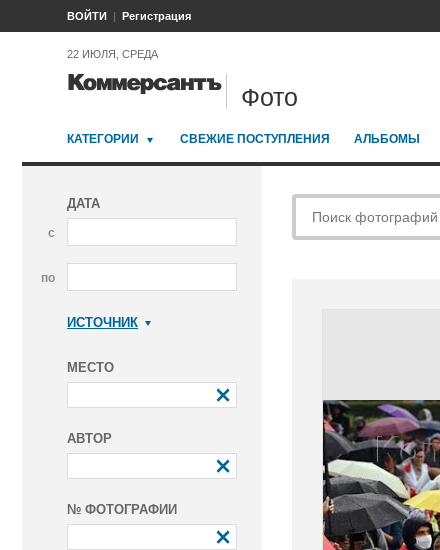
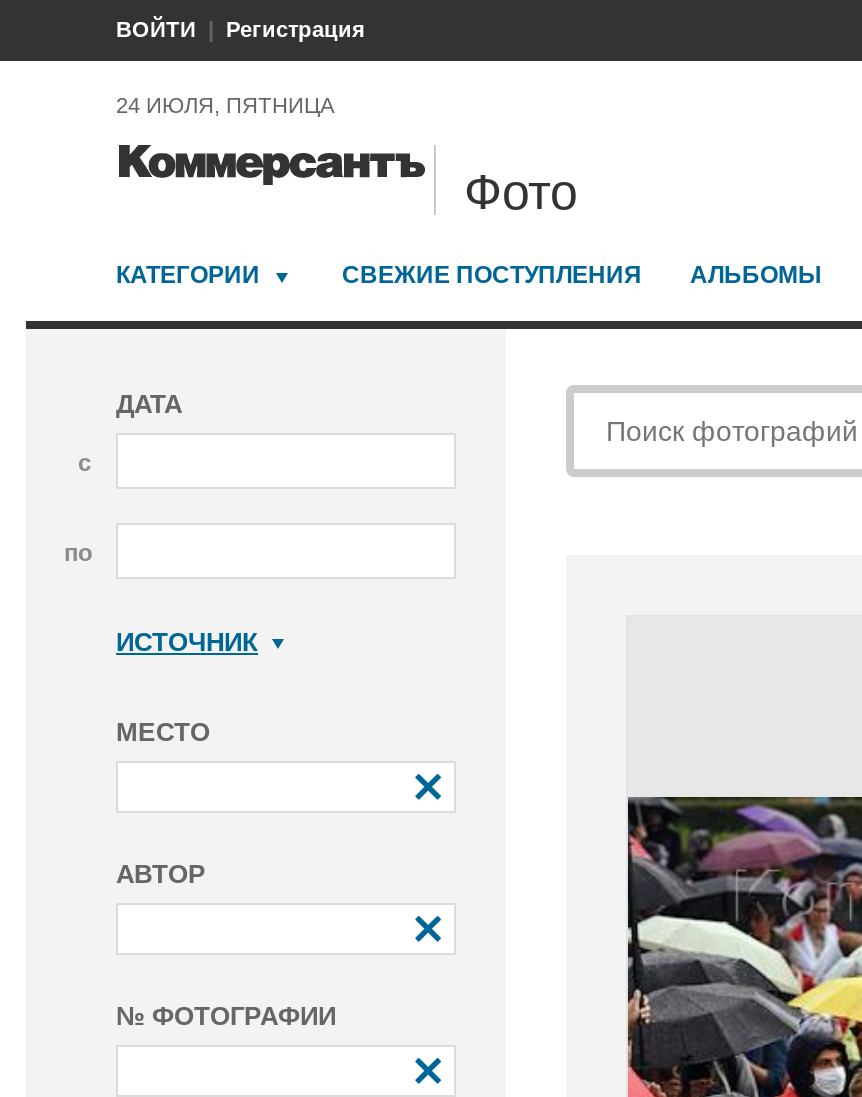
[67,48,158,60] 22 ИЮЛЯ, СРЕДА -> [116,93,334,117] 24 ИЮЛЯ, ПЯТНИЦА

